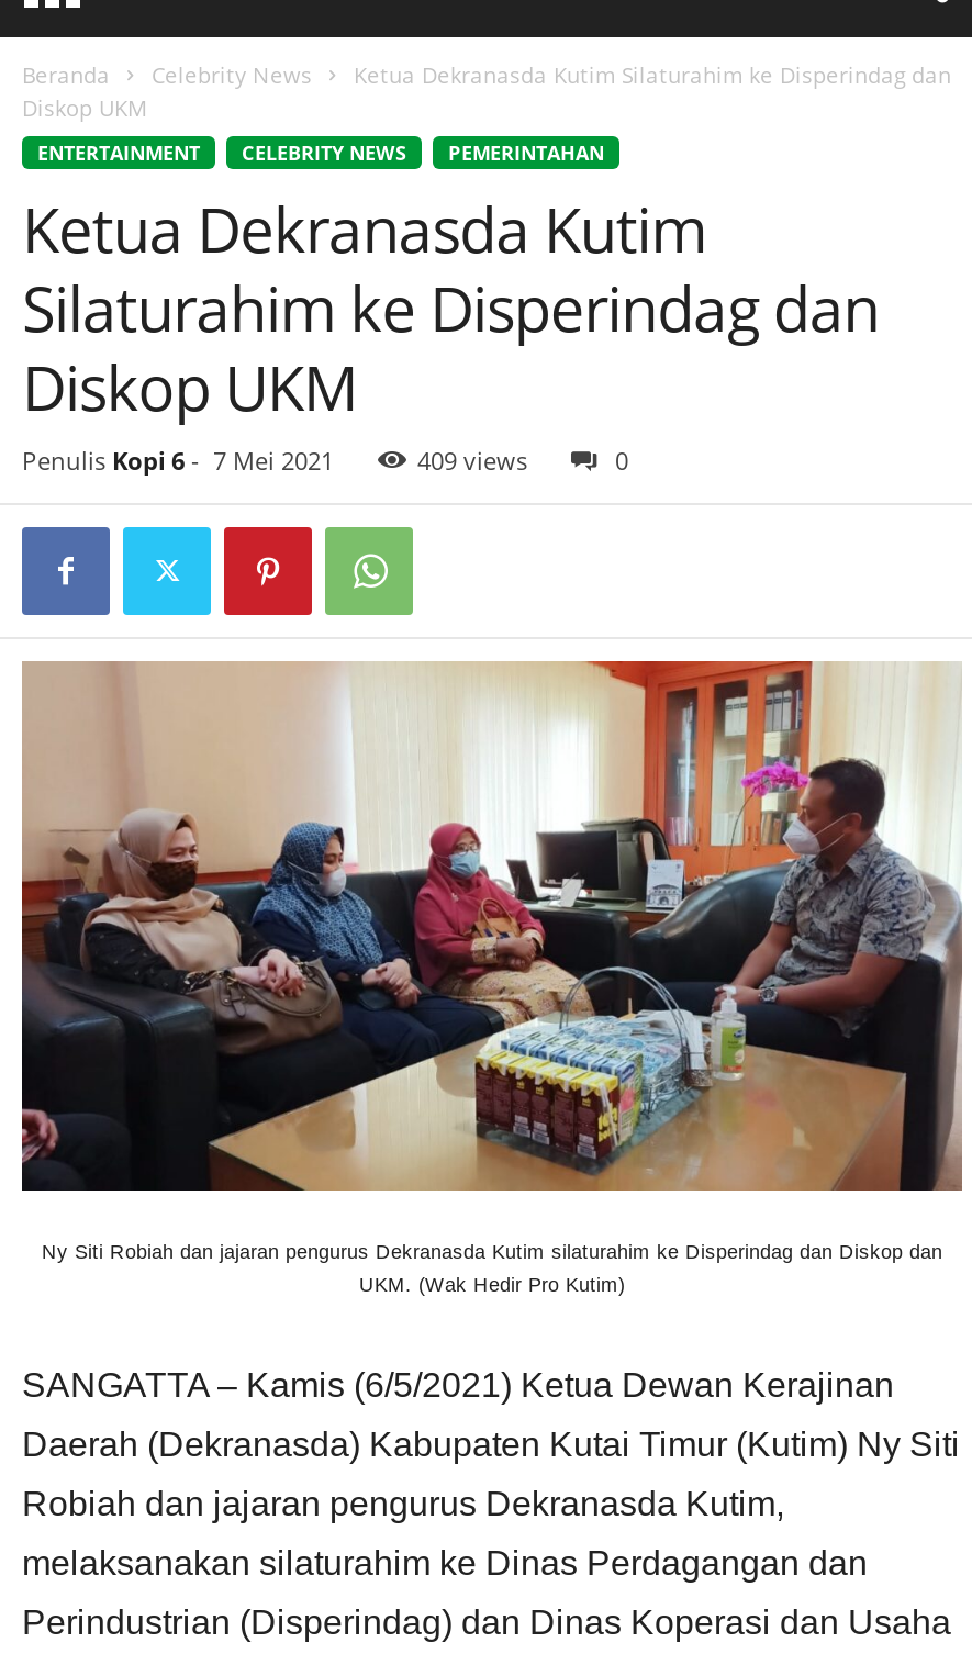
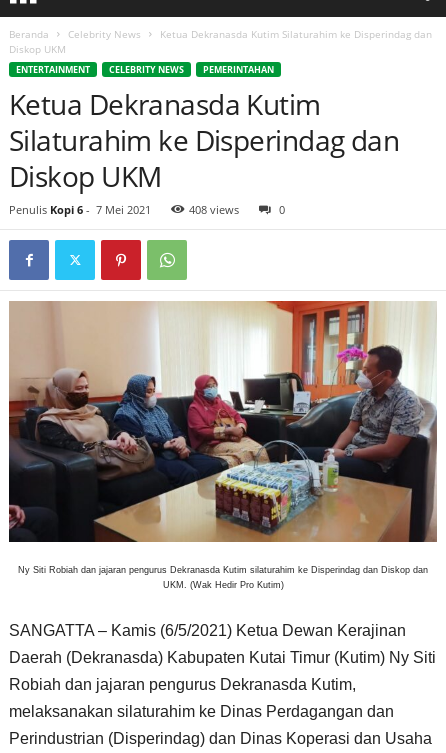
[417,444,527,477] 409 views -> [189,202,239,217] 408 views

